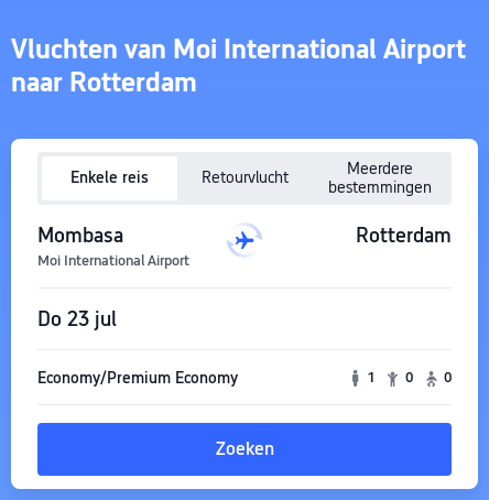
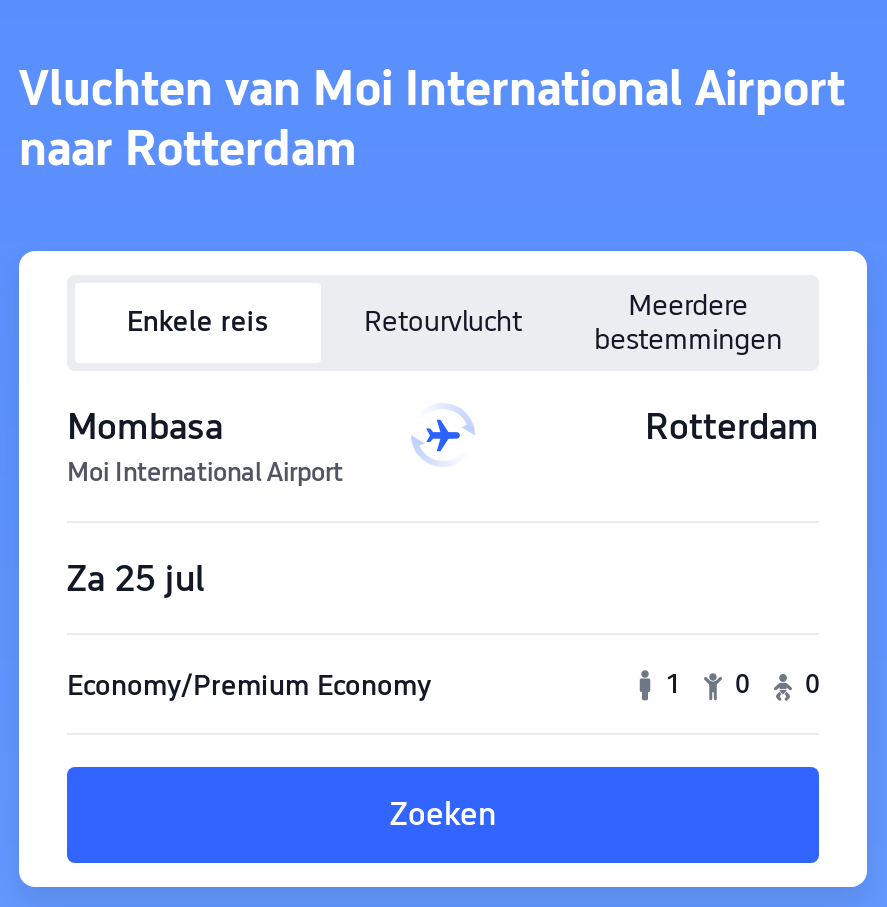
[37,307,117,330] Do 23 jul -> [67,556,205,598] Za 25 jul

